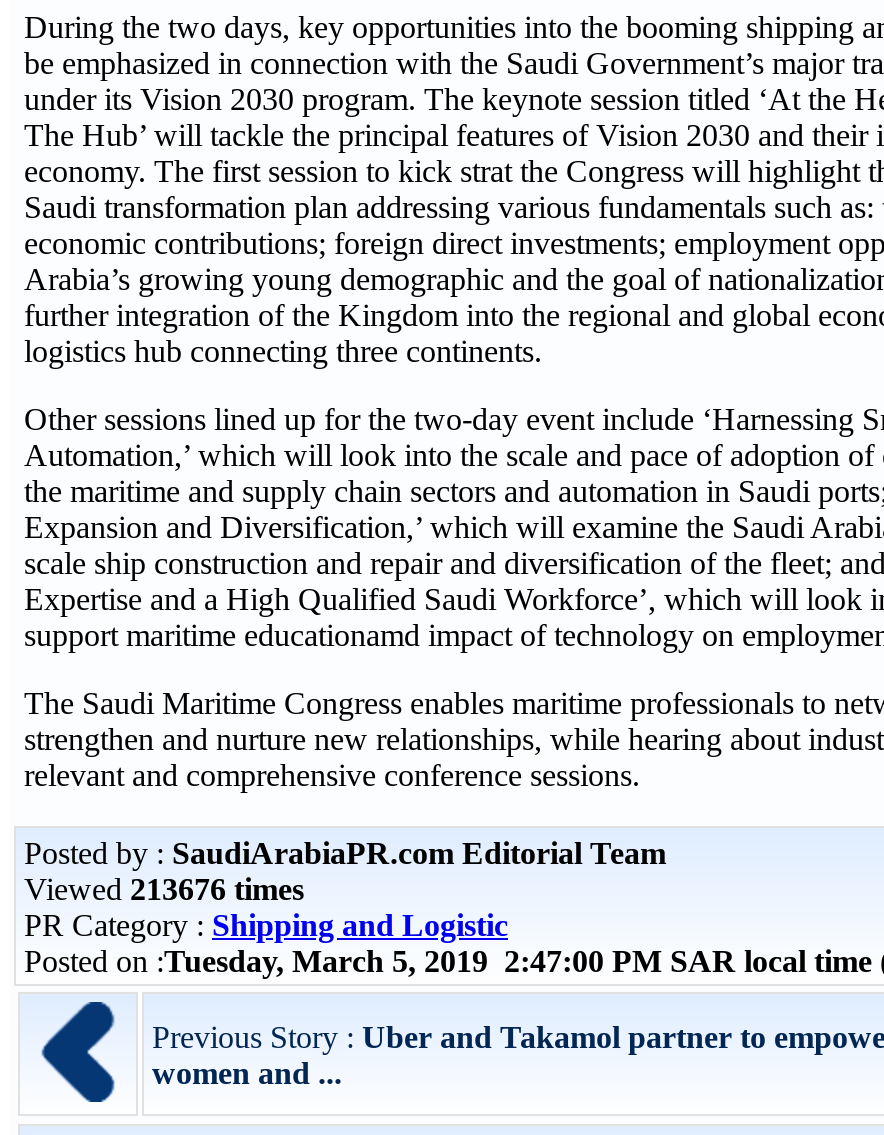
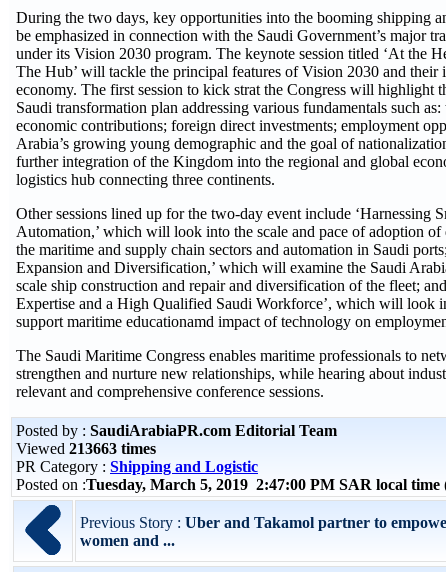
[24,872,304,906] Viewed 213676 times -> [16,440,156,457] Viewed 213663 times

